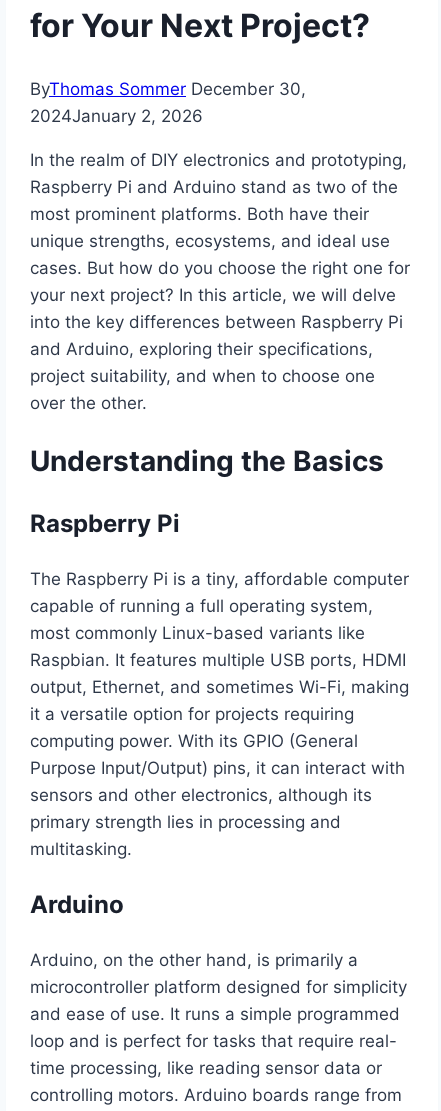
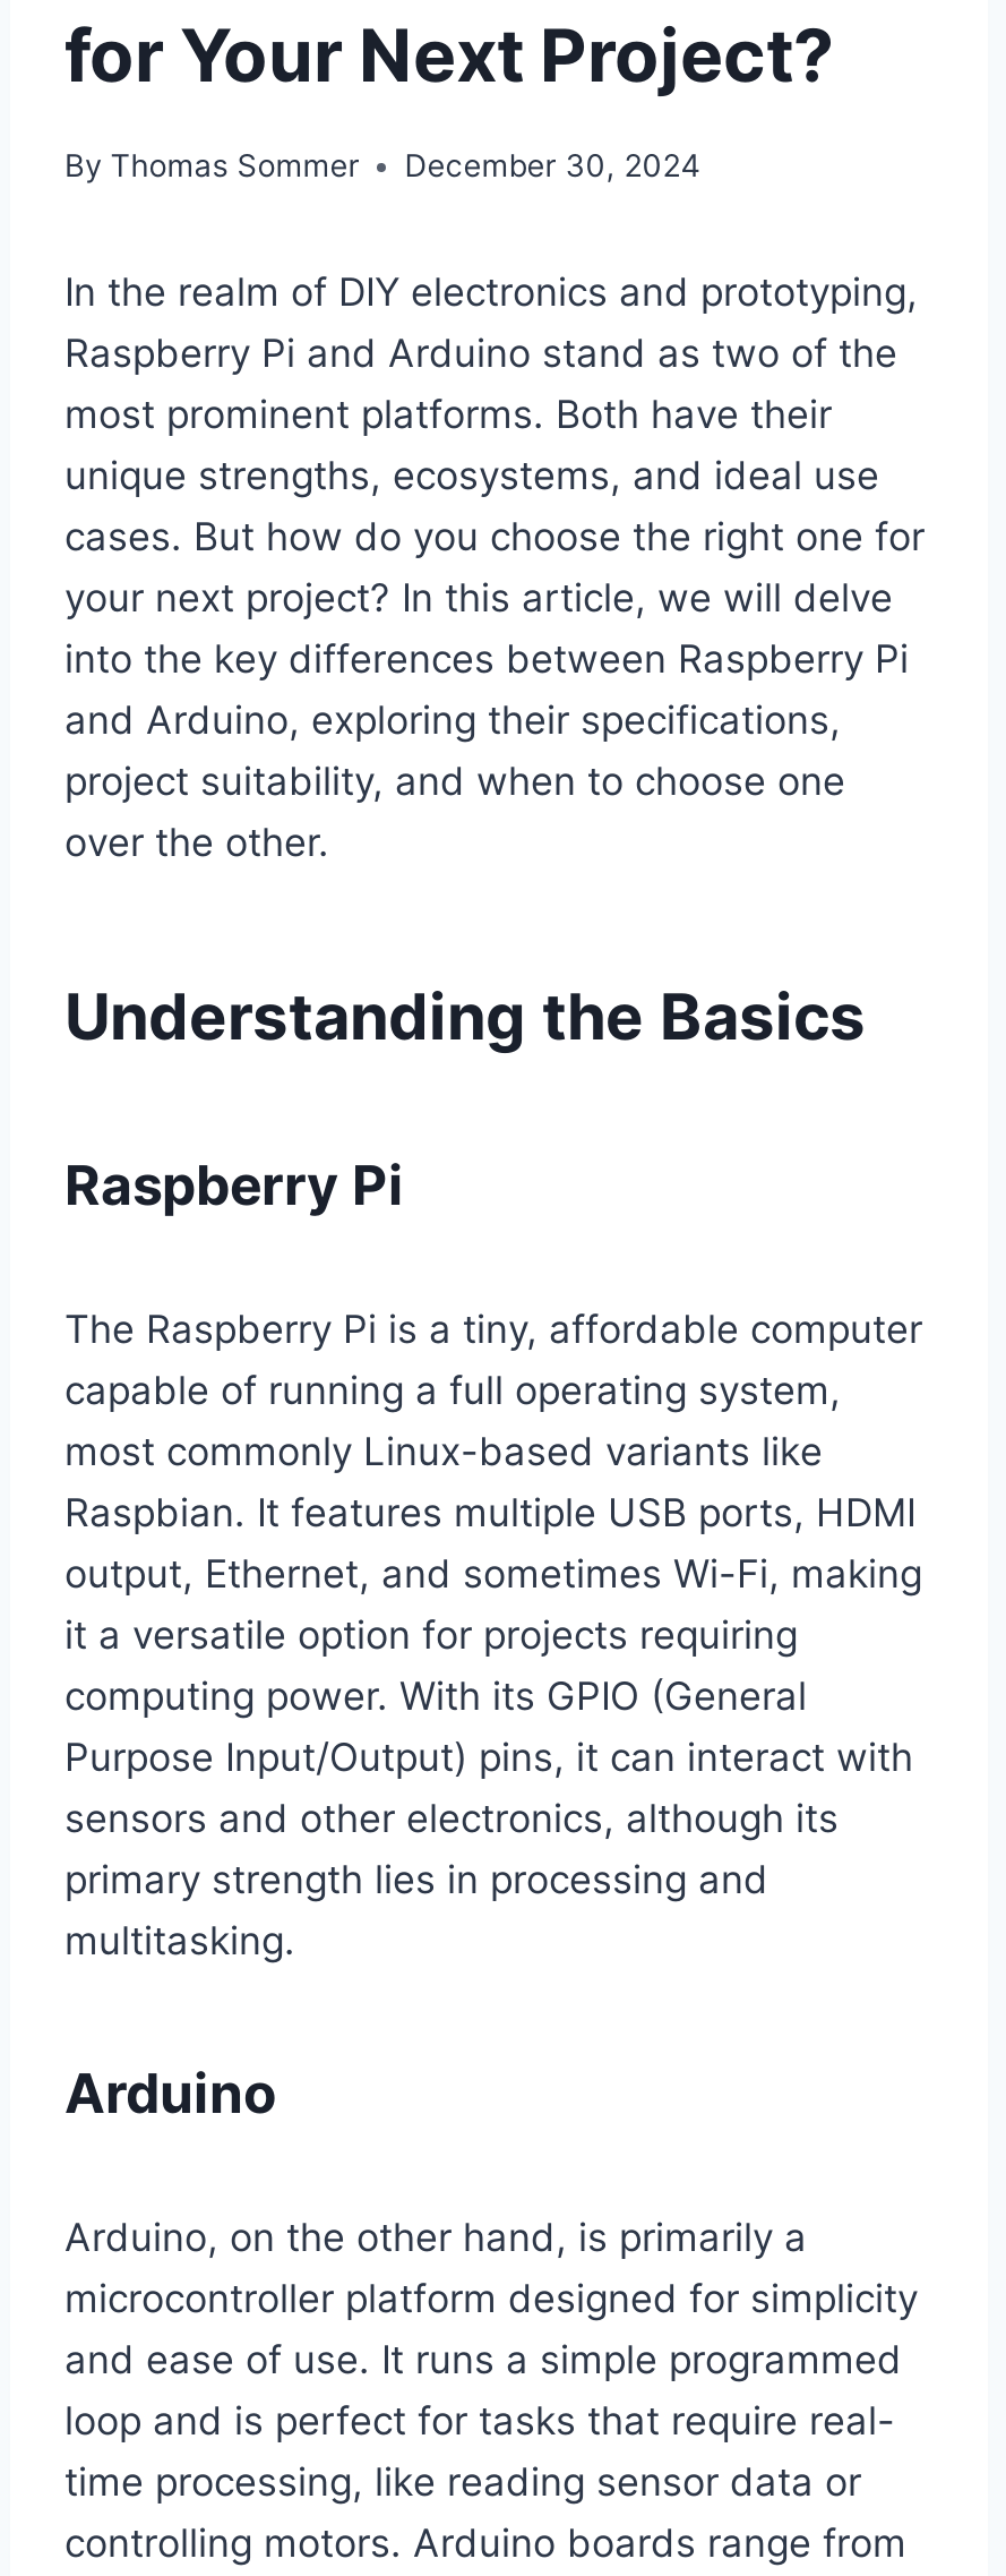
[30,79,306,126] ByThomas Sommer December 30, | 2024January 2, 2026 -> [65,147,701,184] By Thomas Sommer | December 30, 2024
moved [30,150,410,413] -> [65,270,925,865]: In the realm of DIY electronics and prototyping, | Raspberry Pi and Arduino stand as two of the | most prominent platforms. Both have their | ... | project suitability, and when to choose one | over the other.

